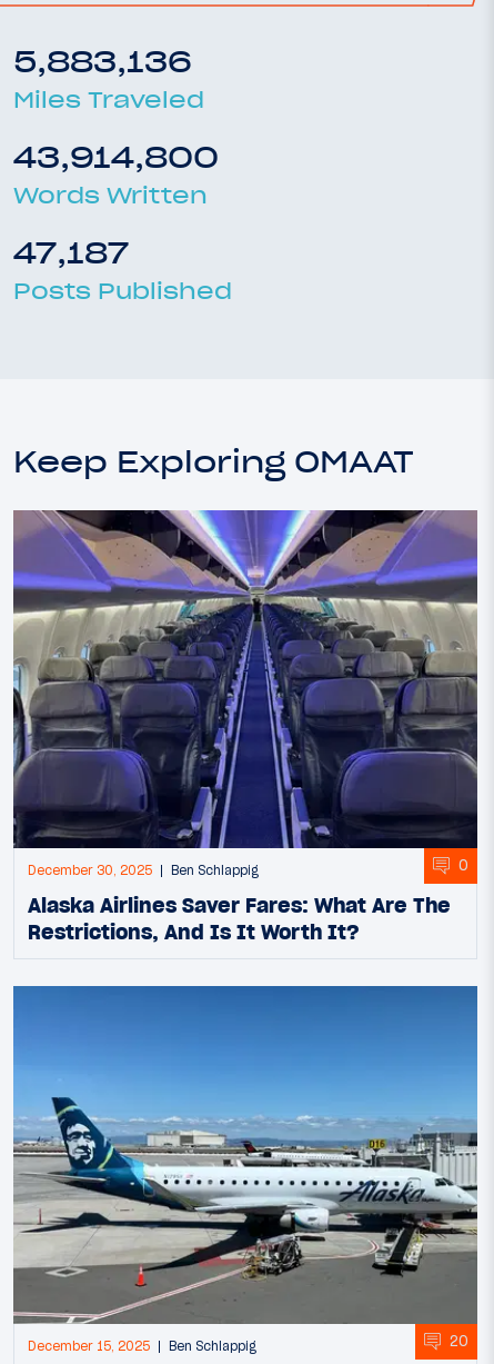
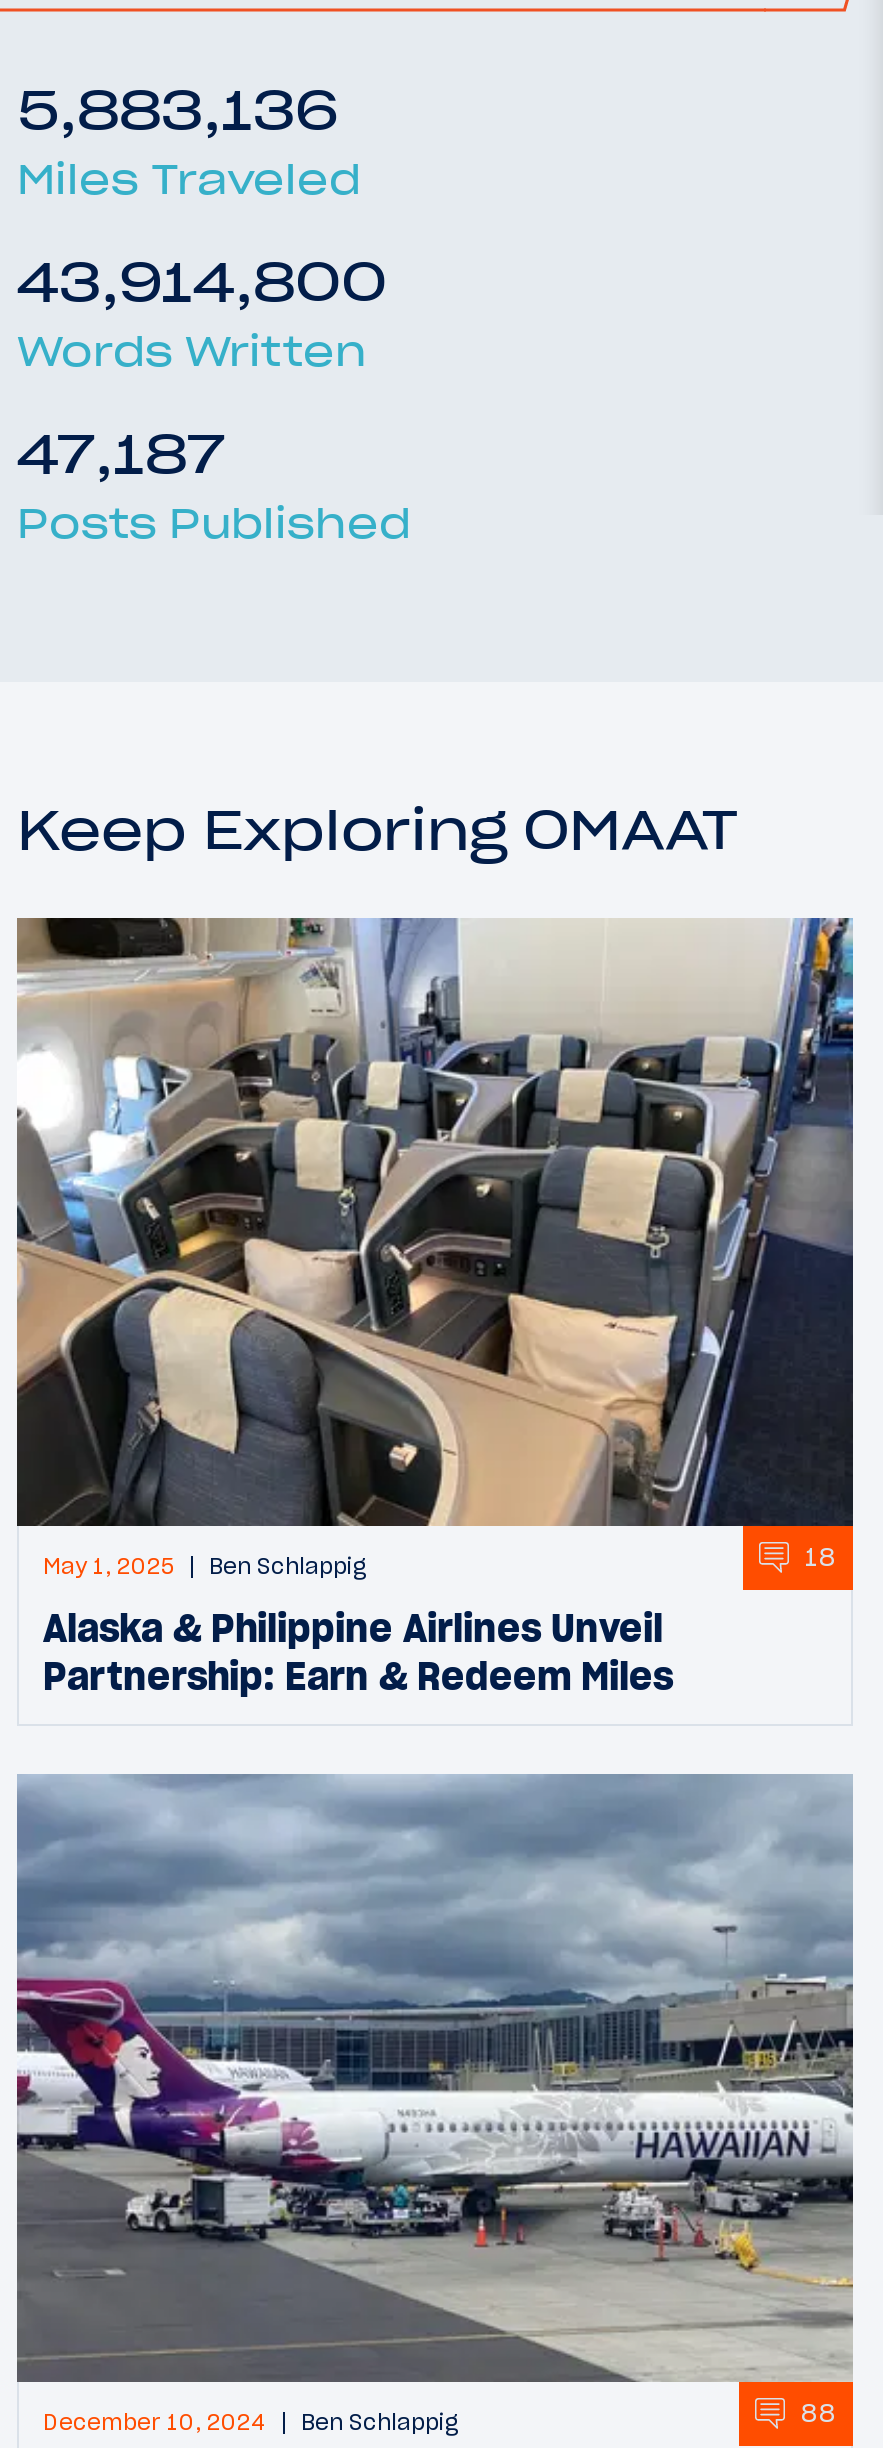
[12,509,478,883] [image] | December 30, 2025 Ben Schlappig -> [15,916,855,1588] [image] | May 1, 2025 Ben Schlappig
[458,856,468,875] 0 -> [805,1540,837,1574] 18
[28,891,451,944] Alaska Airlines Saver Fares: What Are The | Restrictions, And Is It Worth It? -> [43,1603,673,1699] Alaska & Philippine Airlines Unveil | Partnership: Earn & Redeem Miles
[12,986,478,1351] [image] | 20 -> [15,1774,855,2430] [image] | 88
[28,1338,256,1353] December 15, 2025 Ben Schlappig -> [43,2407,459,2435] December 10, 2024 Ben Schlappig

